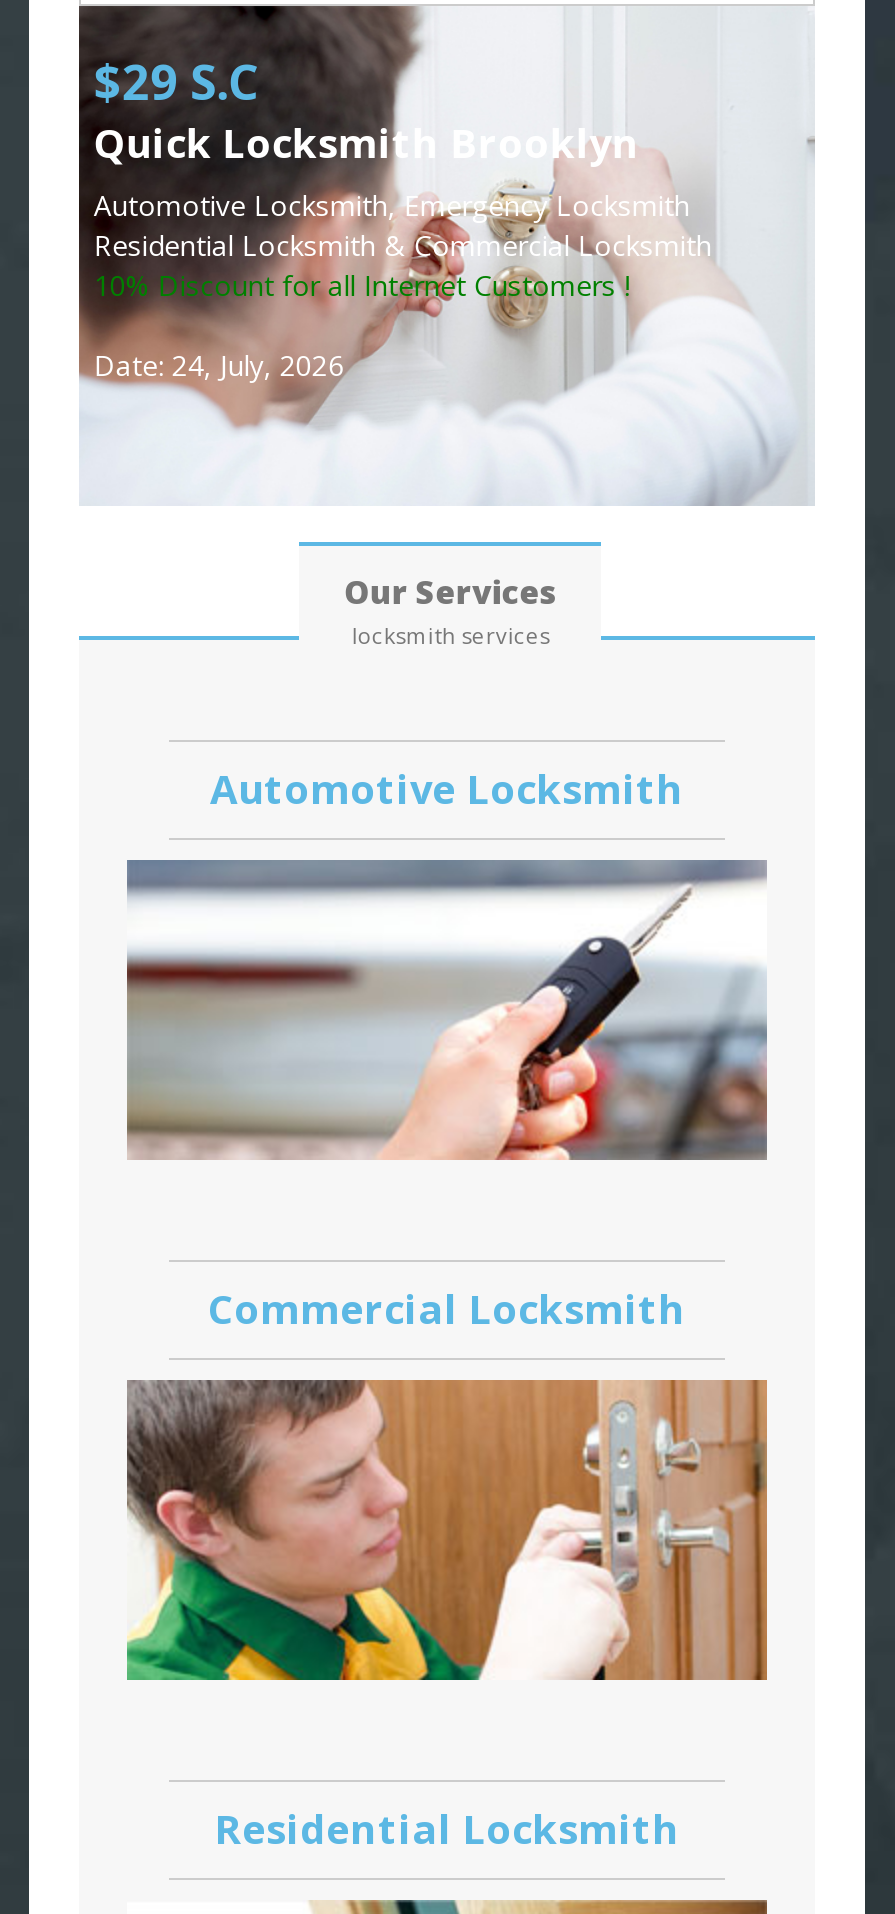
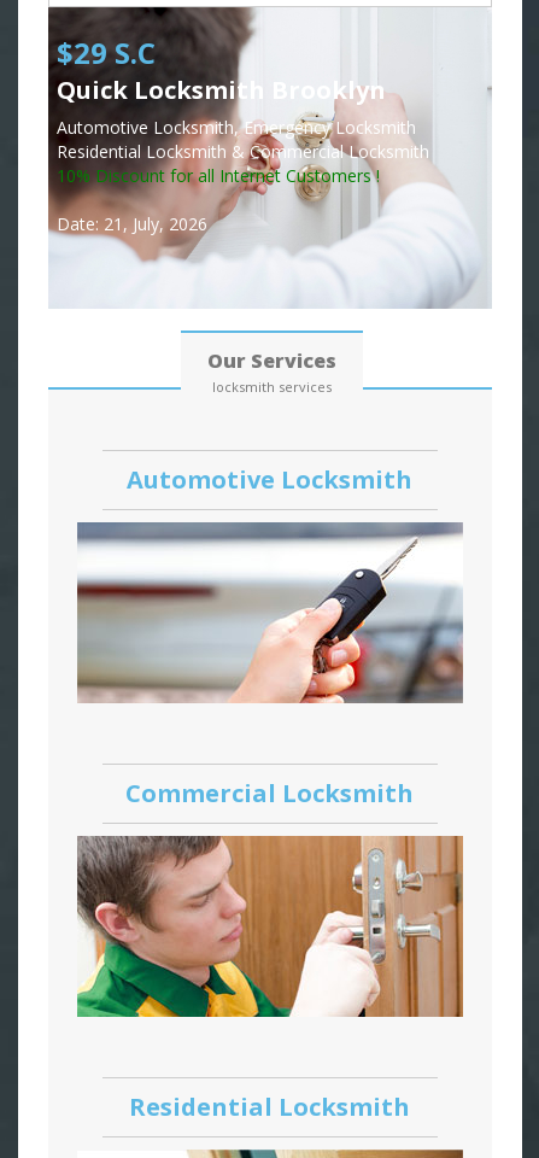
[94,345,344,383] Date: 24, July, 2026 -> [57,212,208,235] Date: 21, July, 2026

